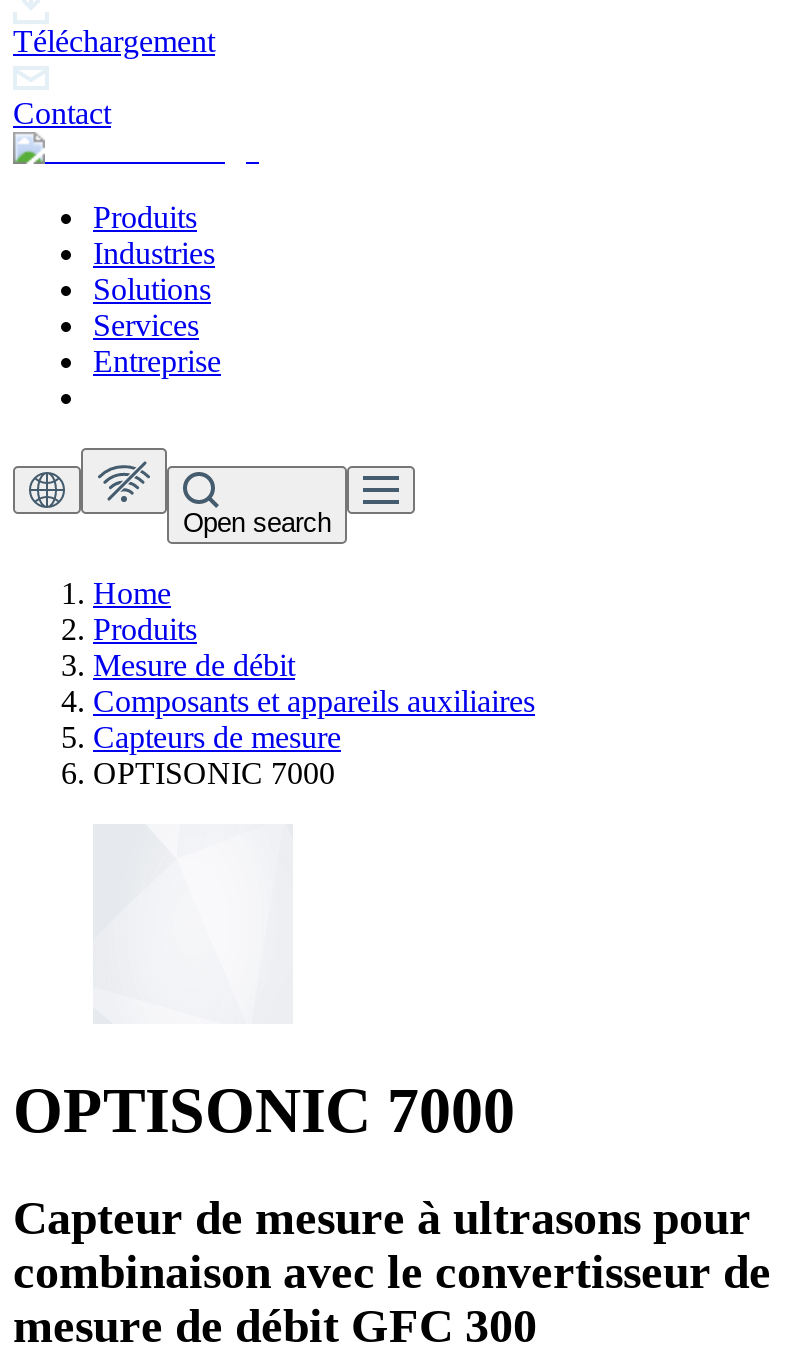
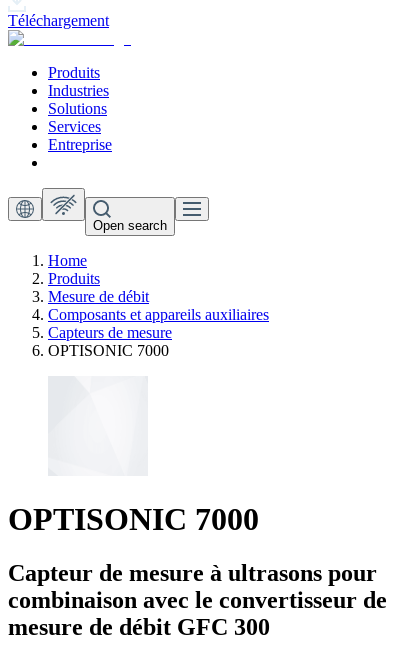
[13,95,111,129] Contact -> none

